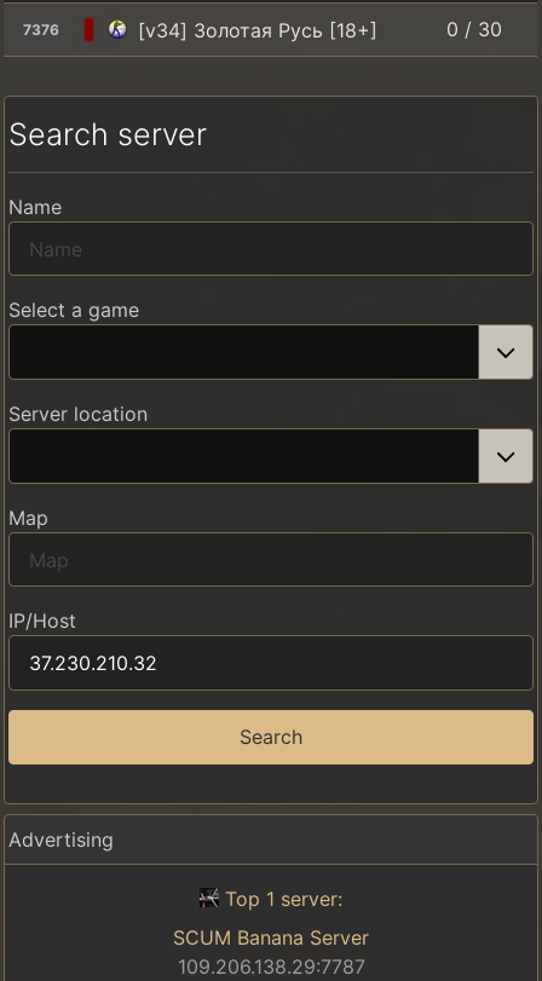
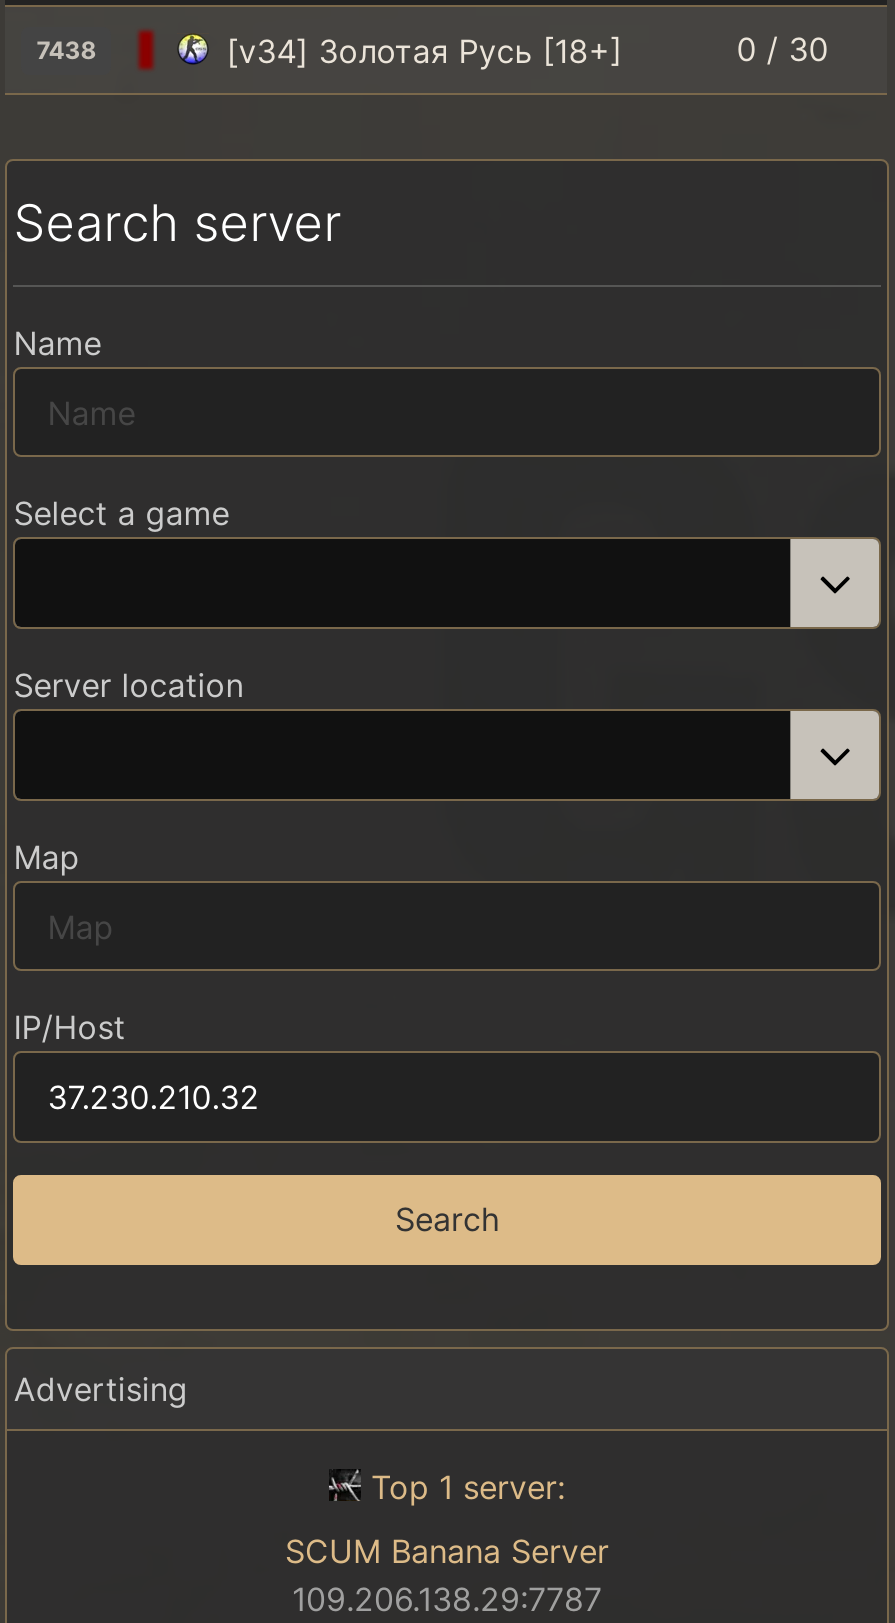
[23,21,59,39] 7376 -> [36,35,96,65] 7438

